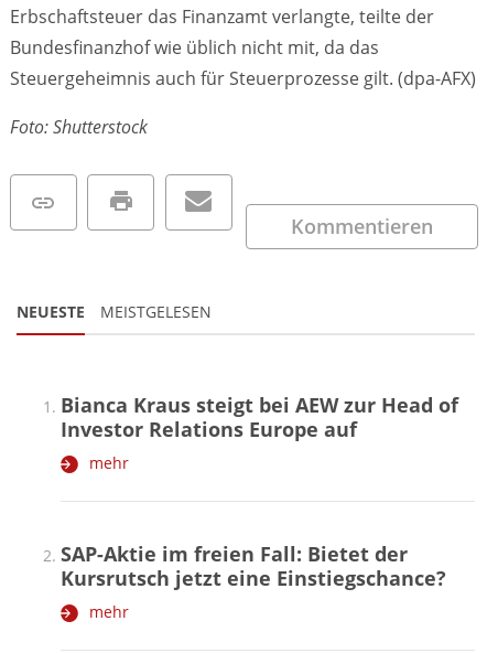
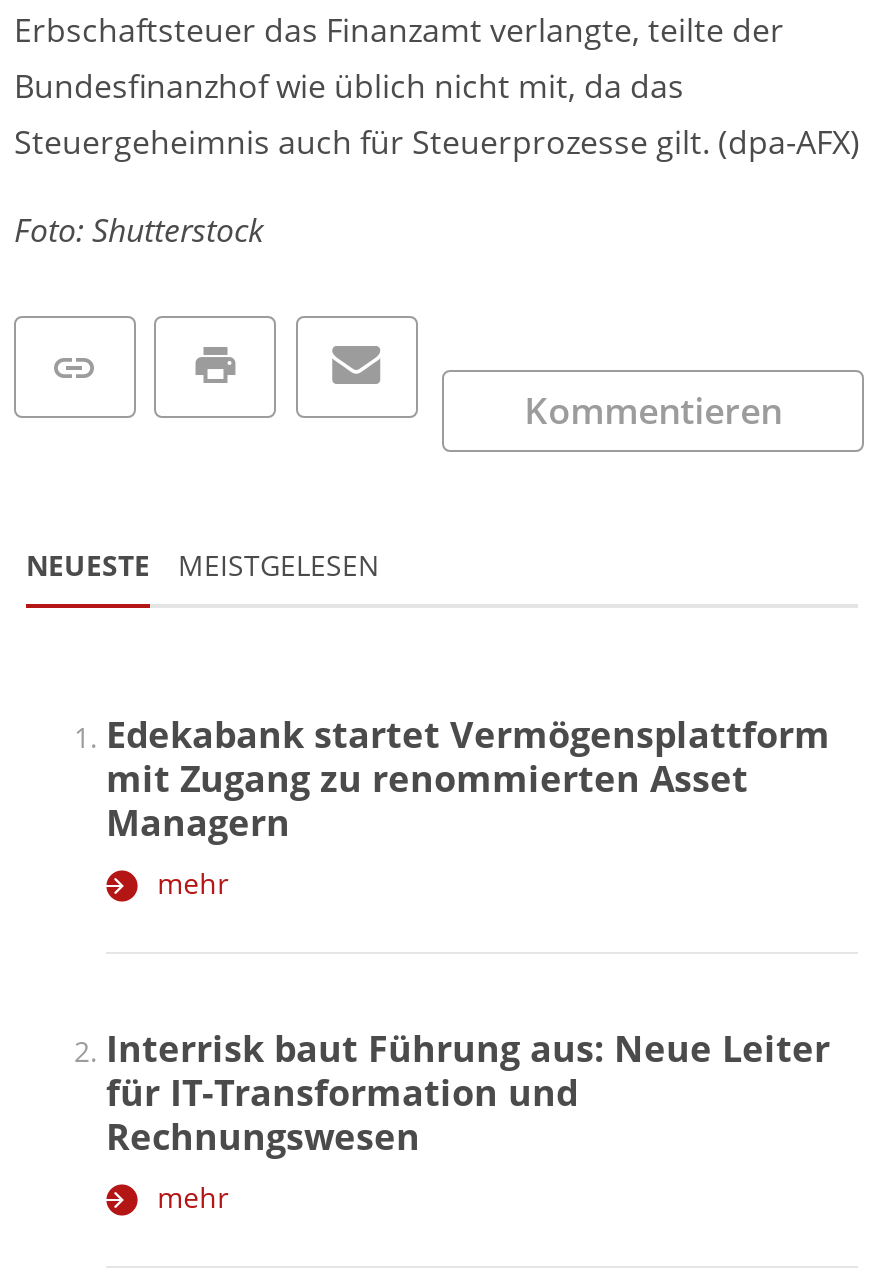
[61,392,458,442] Bianca Kraus steigt bei AEW zur Head of | Investor Relations Europe auf -> [106,710,830,846] Edekabank startet Vermögensplattform | mit Zugang zu renommierten Asset | Managern
[61,541,446,591] SAP-Aktie im freien Fall: Bietet der | Kursrutsch jetzt eine Einstiegschance? -> [106,1024,830,1160] Interrisk baut Führung aus: Neue Leiter | für IT-Transformation und | Rechnungswesen

